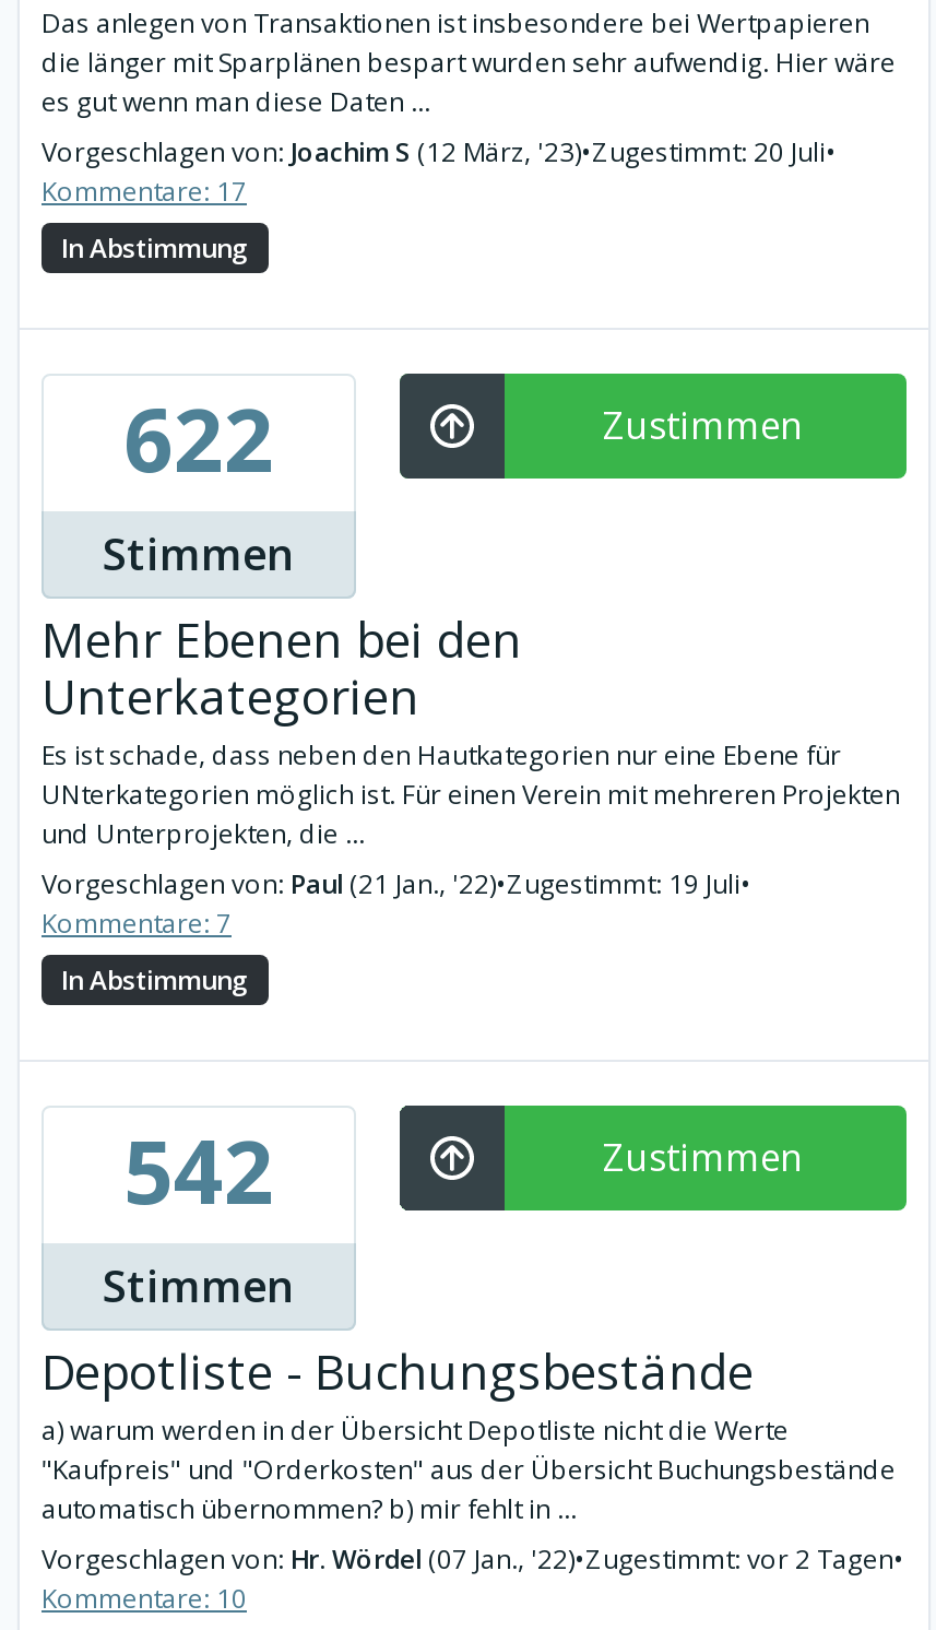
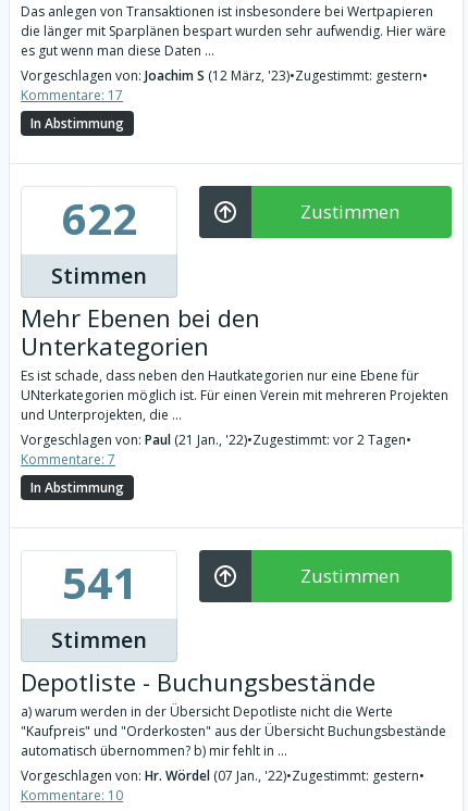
[42,133,837,170] Vorgeschlagen von: Joachim S (12 März, '23)•Zugestimmt: 20 Juli• -> [21,66,428,85] Vorgeschlagen von: Joachim S (12 März, '23)•Zugestimmt: gestern•
[42,865,751,902] Vorgeschlagen von: Paul (21 Jan., '22)•Zugestimmt: 19 Juli• -> [21,431,411,449] Vorgeschlagen von: Paul (21 Jan., '22)•Zugestimmt: vor 2 Tagen•
[123,1110,274,1230] 542 -> [61,552,137,612] 541
[42,1540,904,1578] Vorgeschlagen von: Hr. Wördel (07 Jan., '22)•Zugestimmt: vor 2 Tagen• -> [21,766,424,785] Vorgeschlagen von: Hr. Wördel (07 Jan., '22)•Zugestimmt: gestern•

